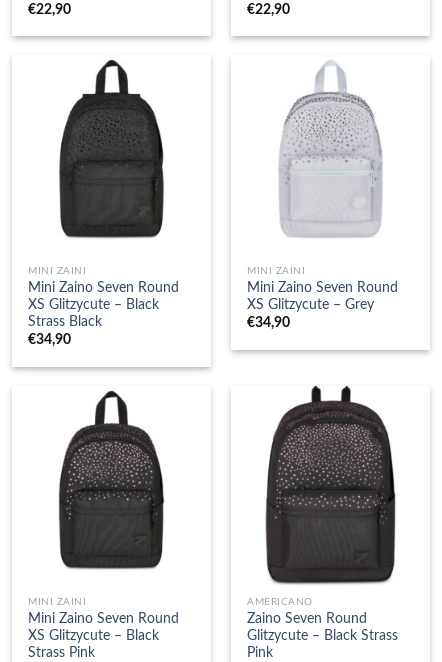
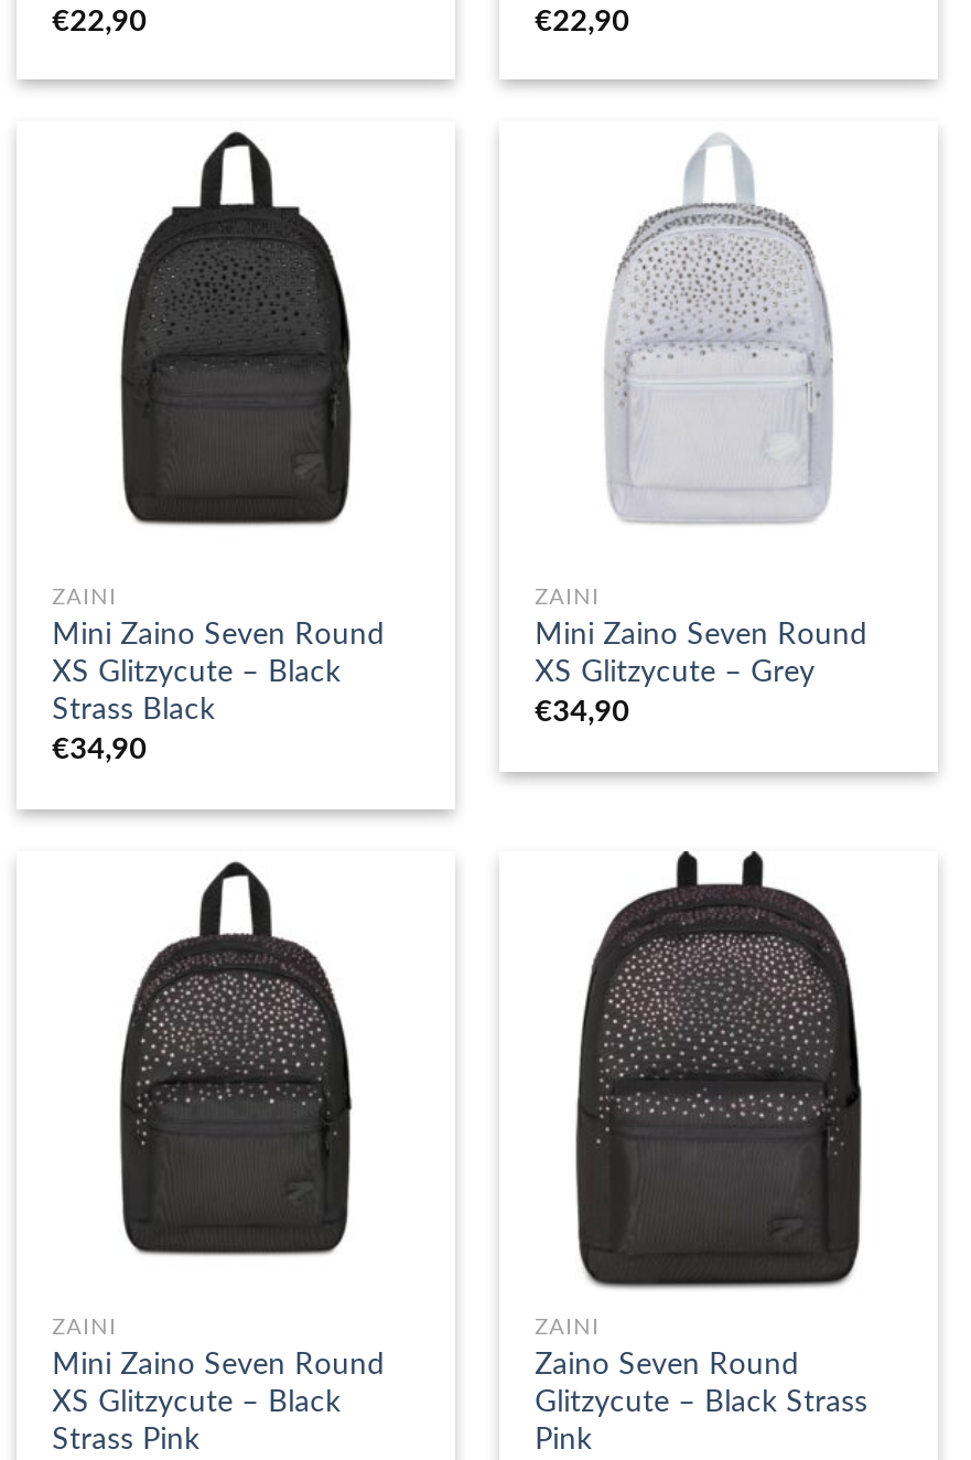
[28,266,86,276] MINI ZAINI -> [52,588,117,610] ZAINI
[247,266,305,276] MINI ZAINI -> [535,588,600,610] ZAINI
[28,597,86,607] MINI ZAINI -> [52,1317,117,1339] ZAINI
[247,597,313,607] AMERICANO -> [535,1317,600,1339] ZAINI

